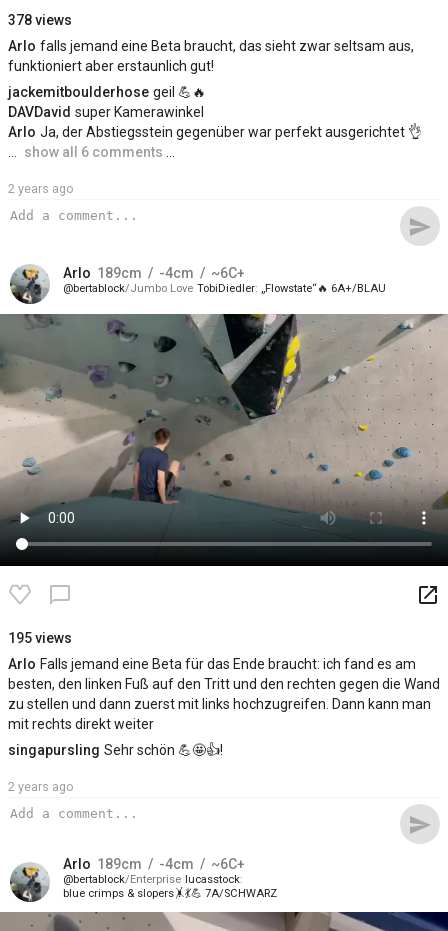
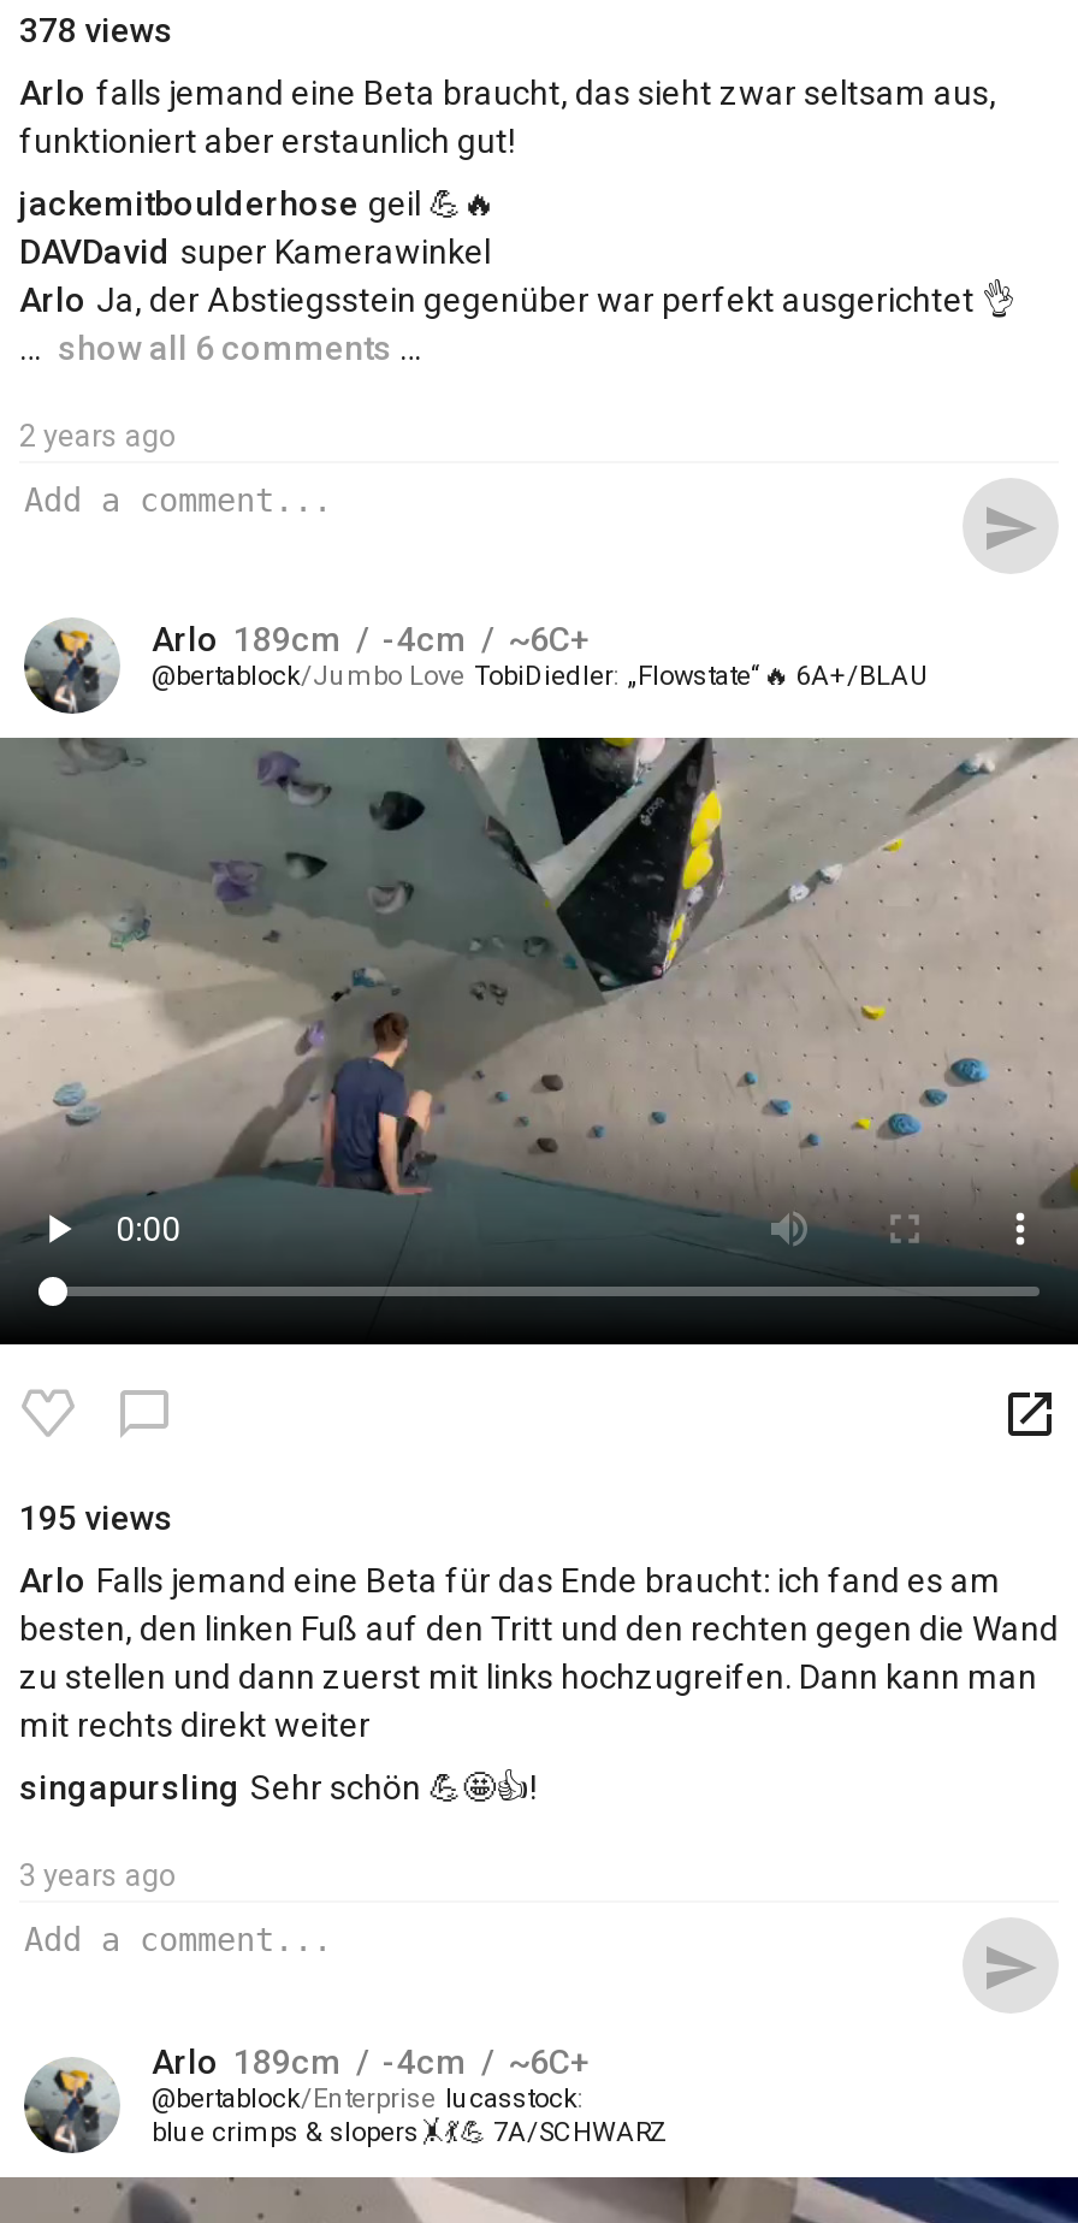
[8,779,74,794] 2 years ago -> [19,1857,178,1893] 3 years ago

